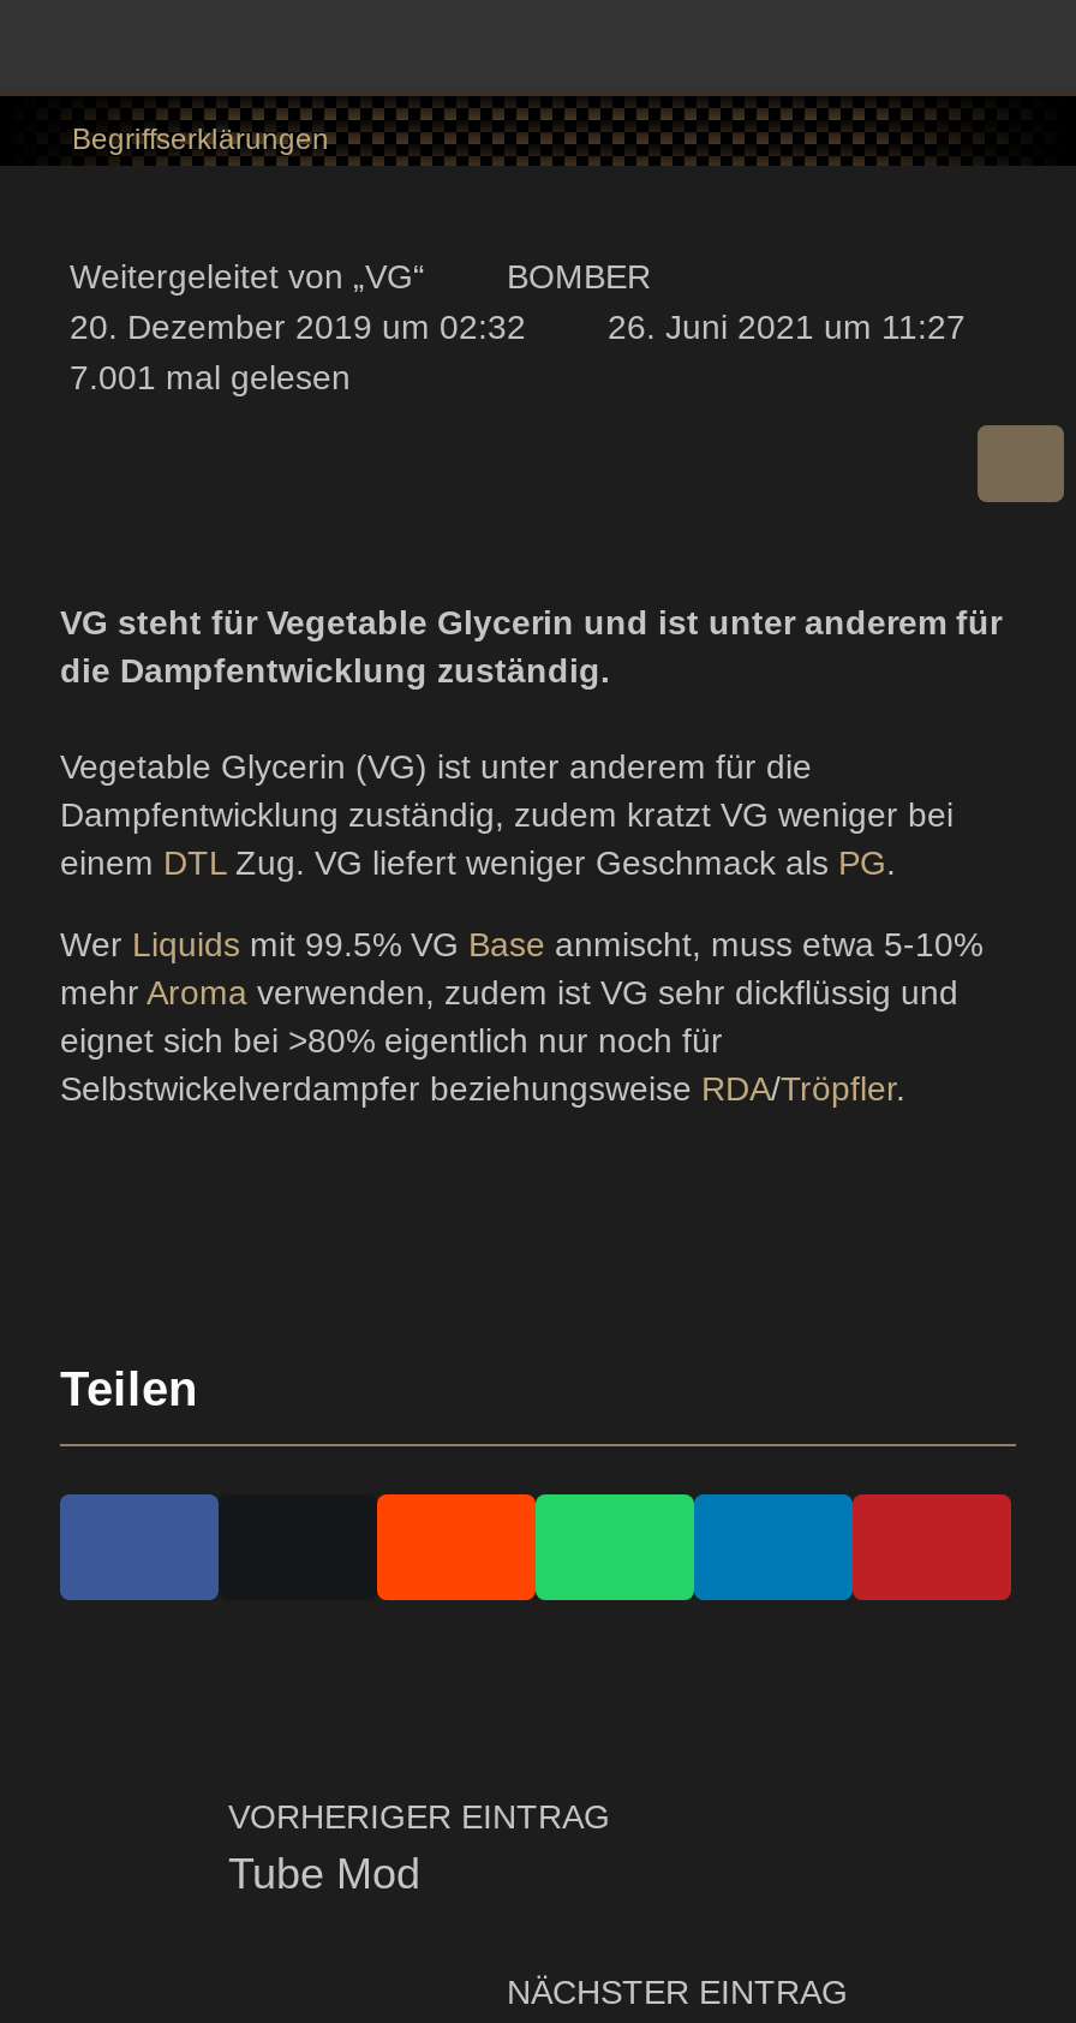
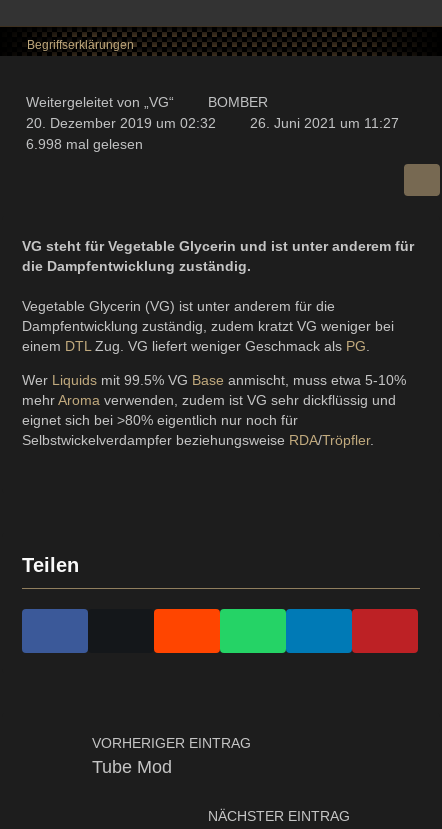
[60,358,351,396] 7.001 mal gelesen -> [22,136,143,152] 6.998 mal gelesen

